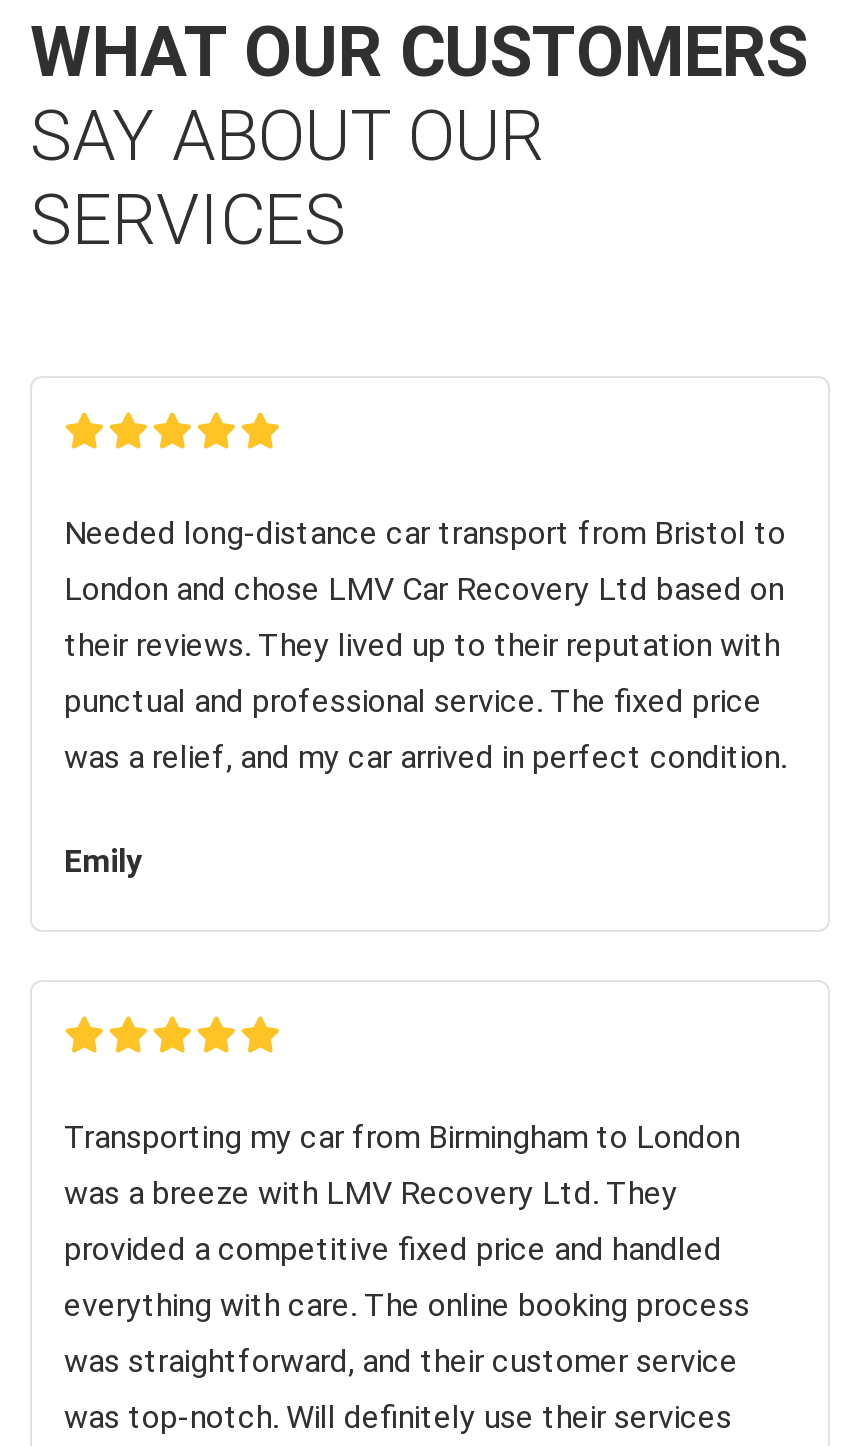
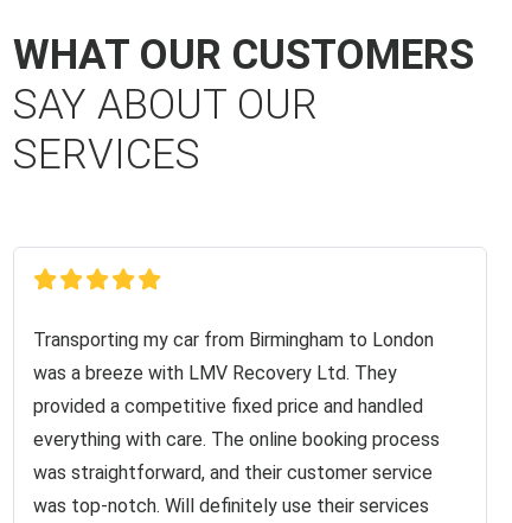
[64,513,786,879] Needed long-distance car transport from Bristol to | London and chose LMV Car Recovery Ltd based on | their reviews. They lived up to their reputation with | punctual and professional service. The fixed price | was a relief, and my car arrived in perfect condition. | Emily -> none

